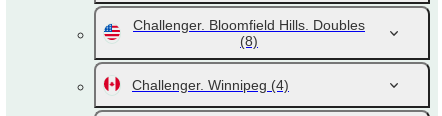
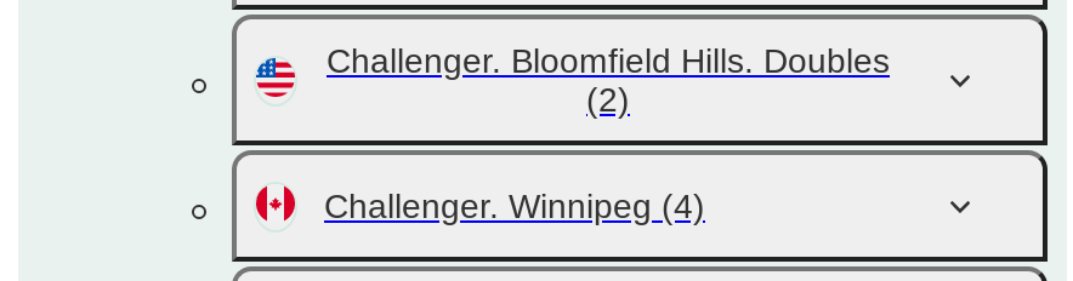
[240,33,258,49] (8) -> [586,80,630,119] (2)

